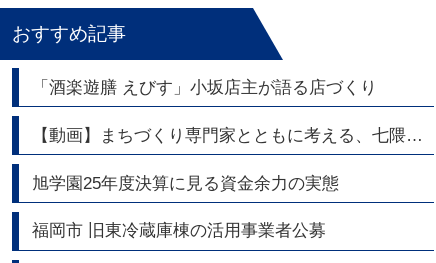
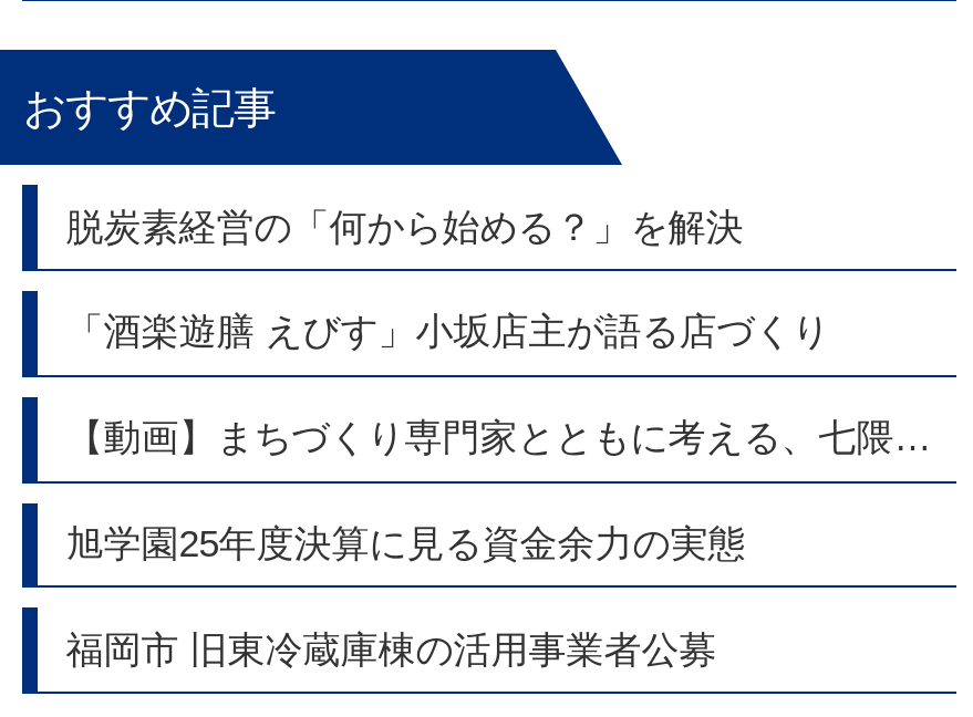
none -> [66,206,743,248] 脱炭素経営の「何から始める？」を解決

